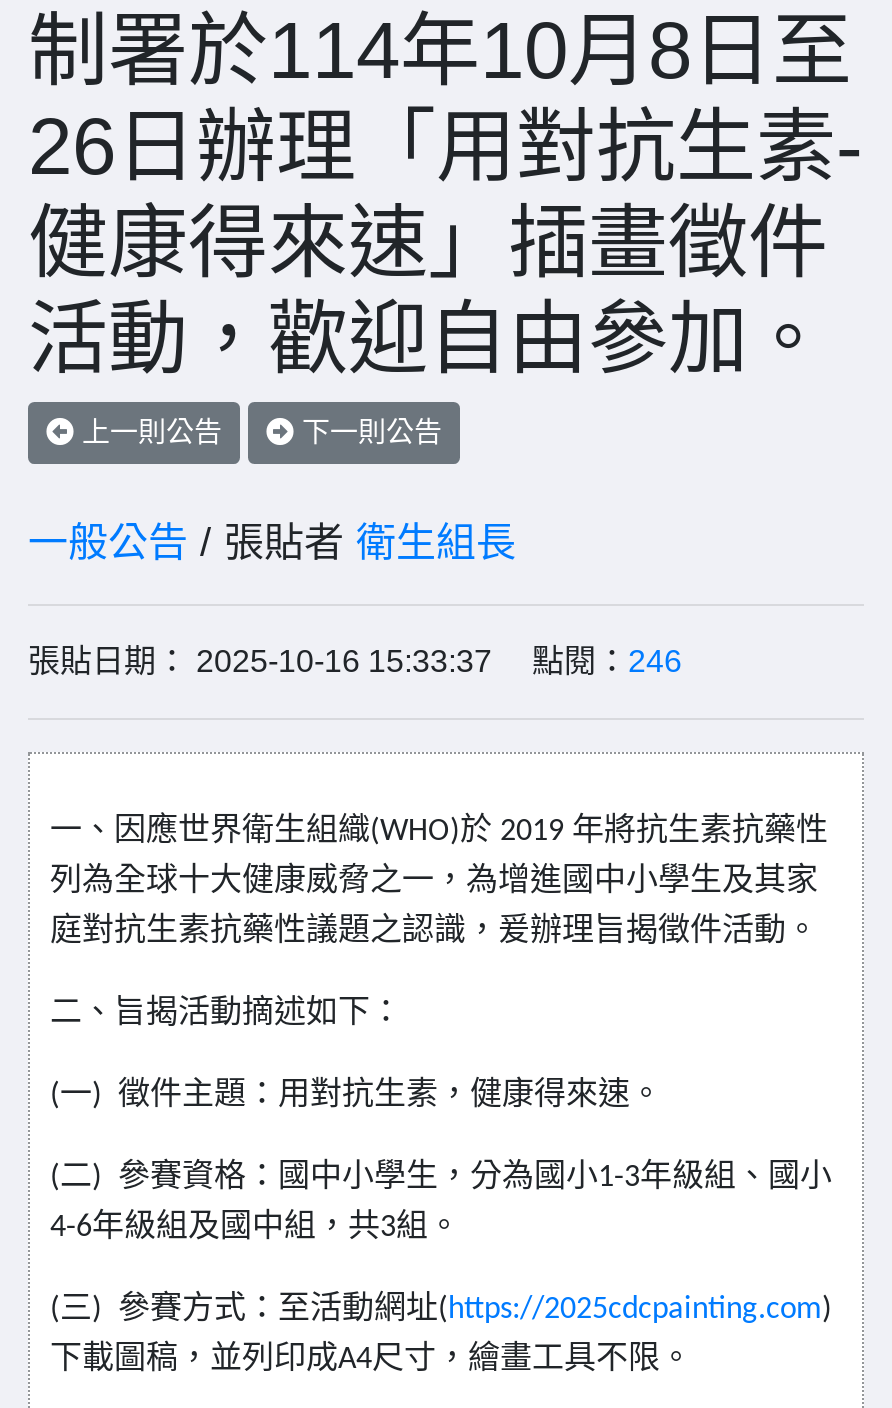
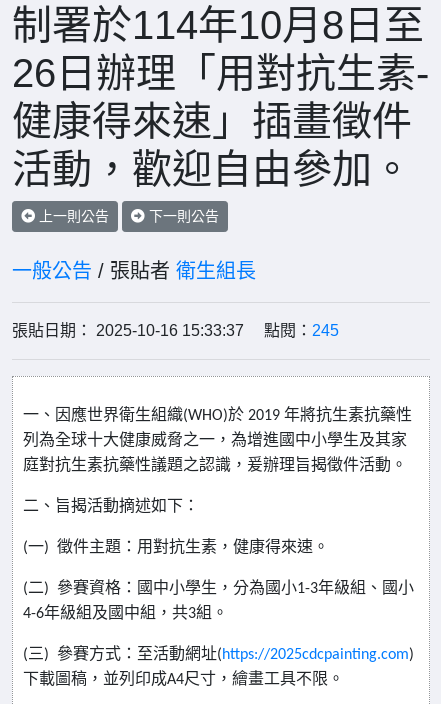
[28,644,682,678] 張貼日期： 2025-10-16 15:33:37 點閱：246 -> [12,322,339,339] 張貼日期： 2025-10-16 15:33:37 點閱：245

